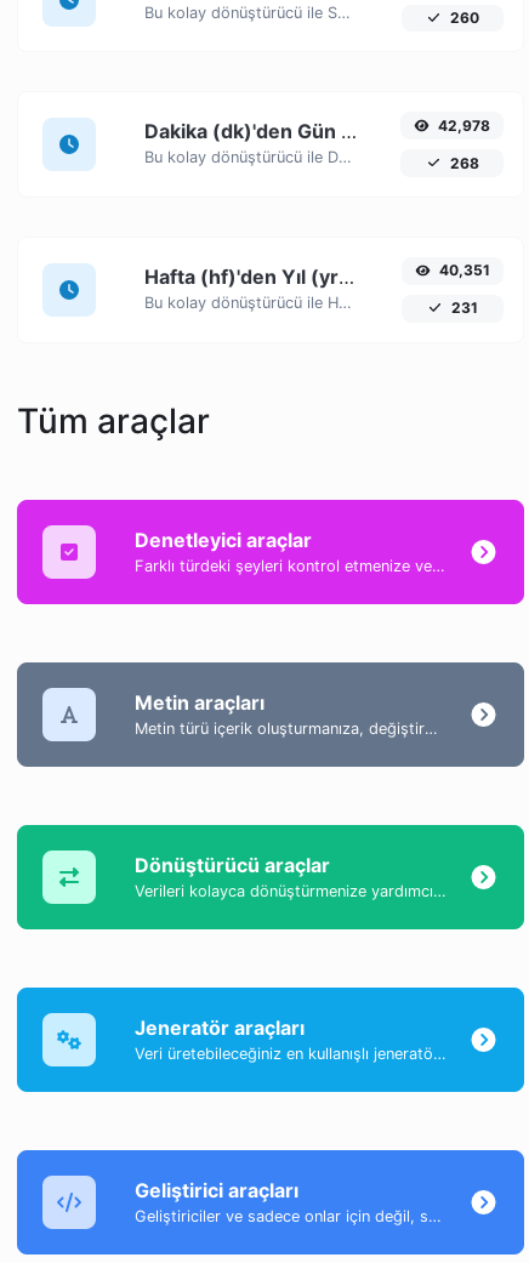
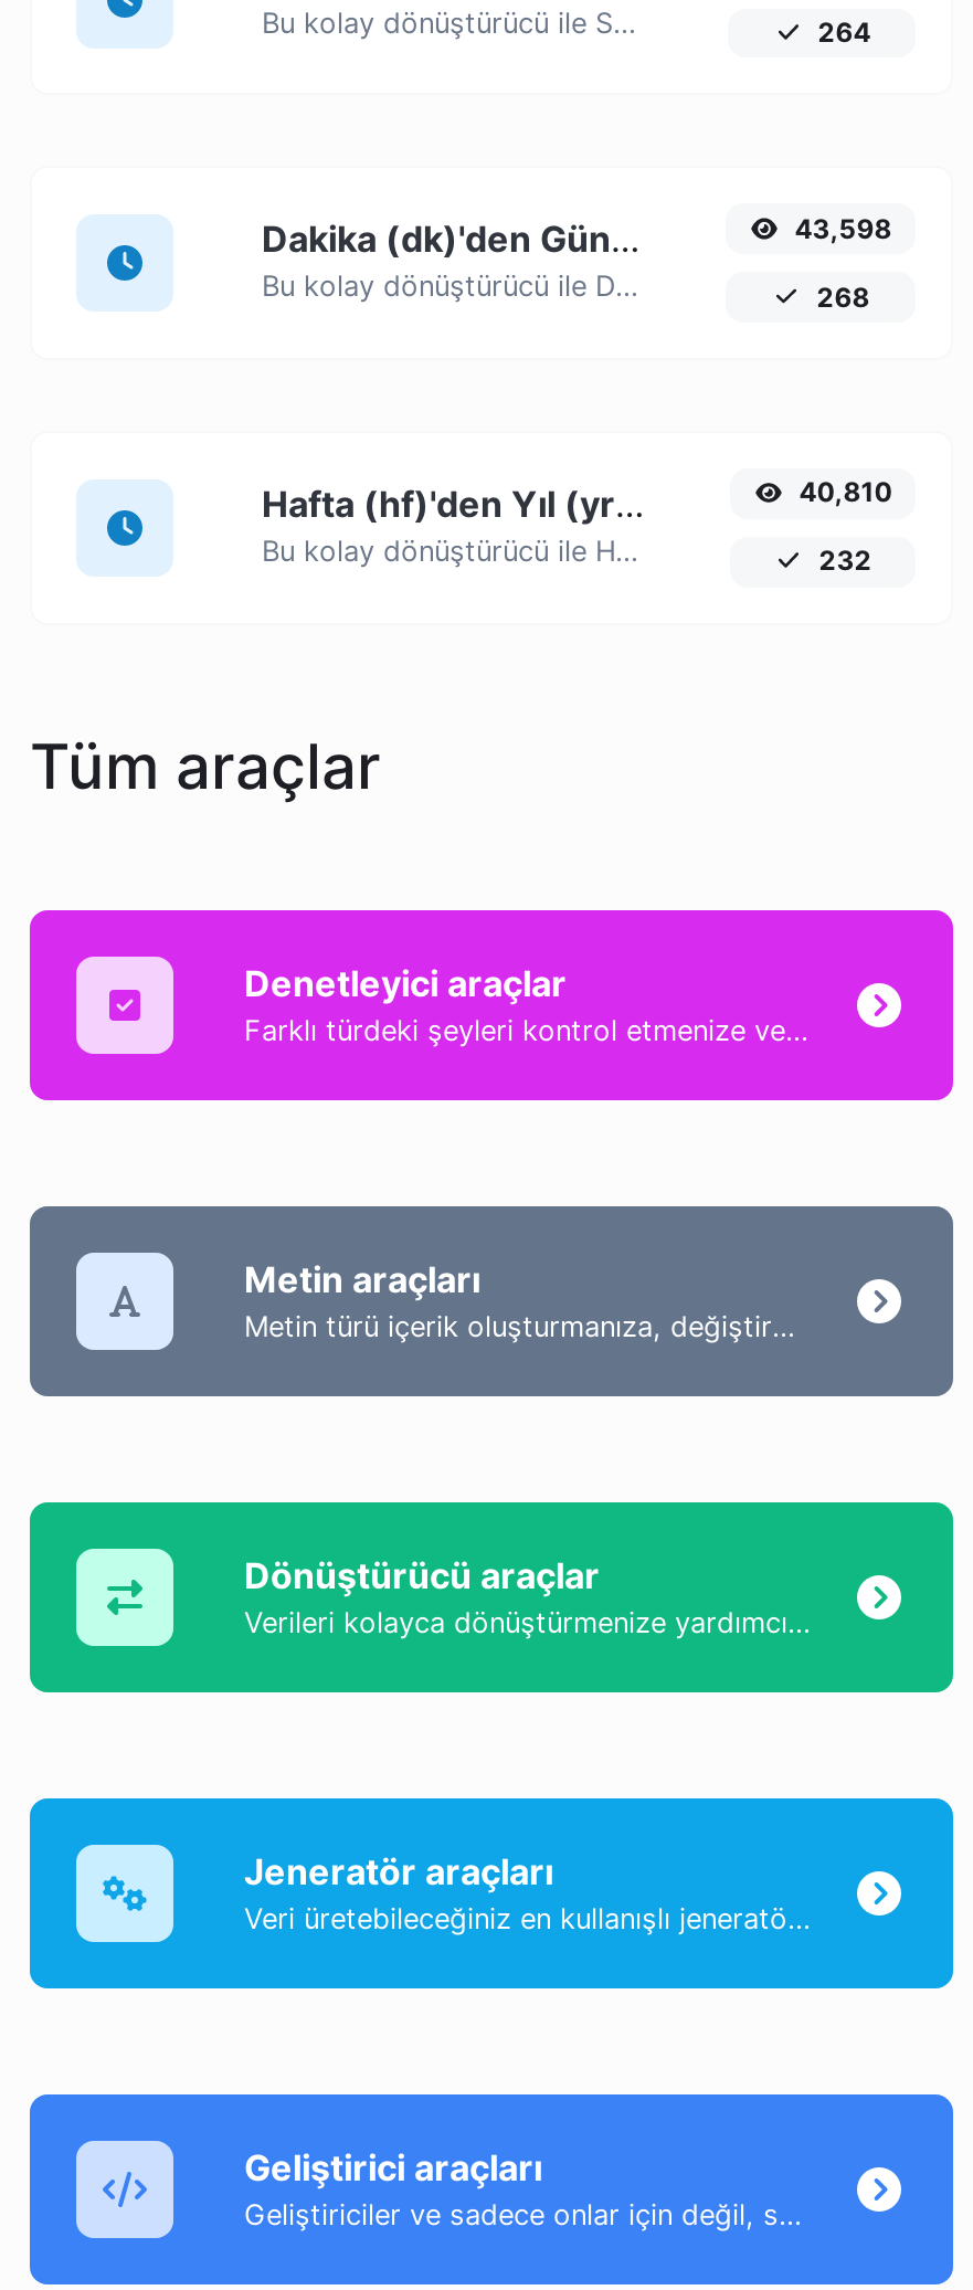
[447,8,479,27] 260 -> [811,15,871,49] 264
[435,116,490,134] 42,978 -> [788,212,892,245] 43,598
[436,261,490,280] 40,351 -> [792,476,892,509] 40,810
[448,299,478,317] 231 -> [812,544,872,577] 232

